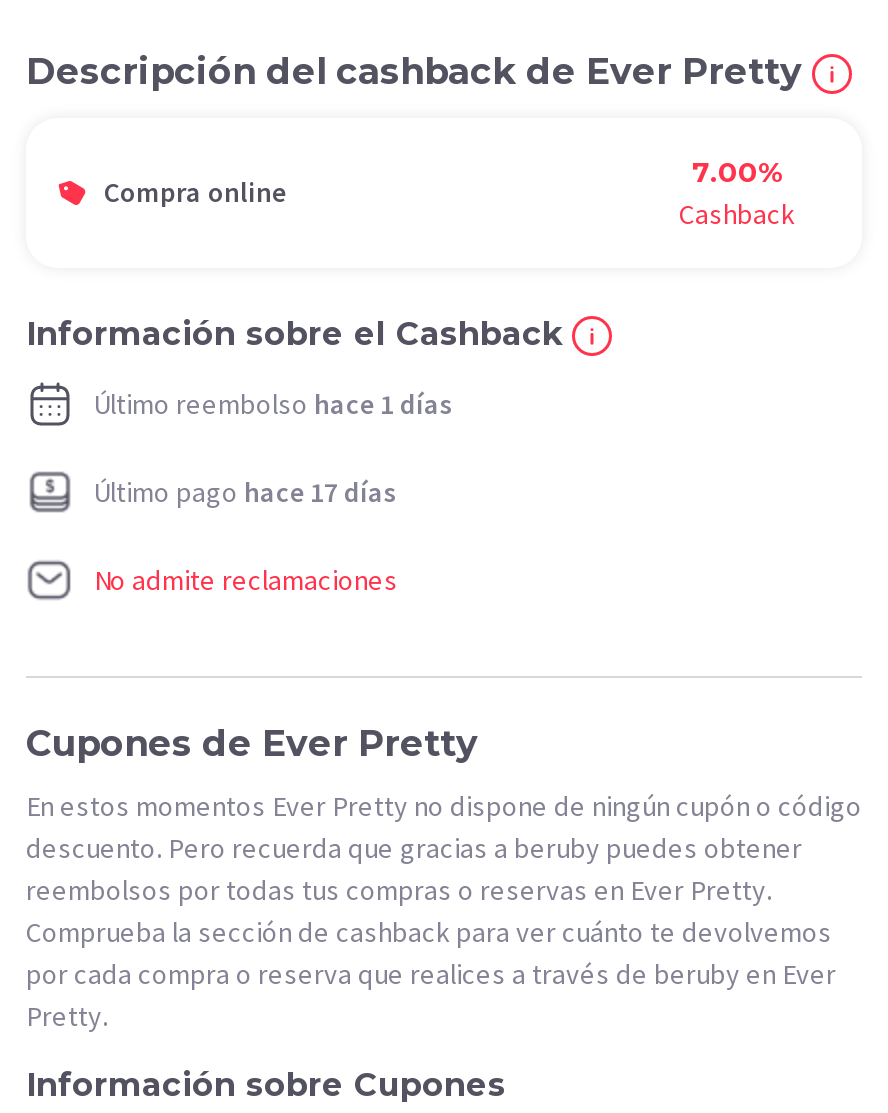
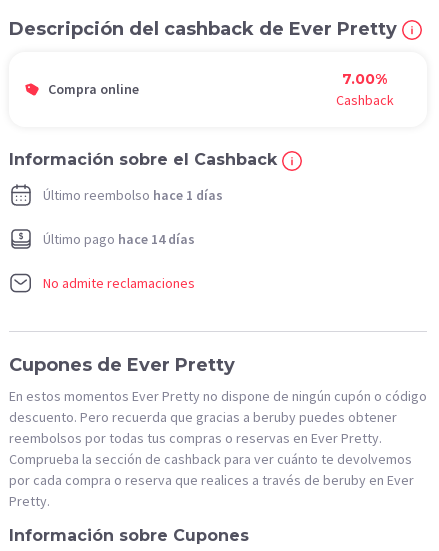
[94,473,398,509] Último pago hace 17 días -> [43,230,195,248] Último pago hace 14 días

